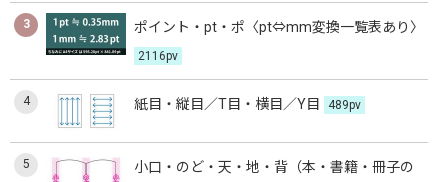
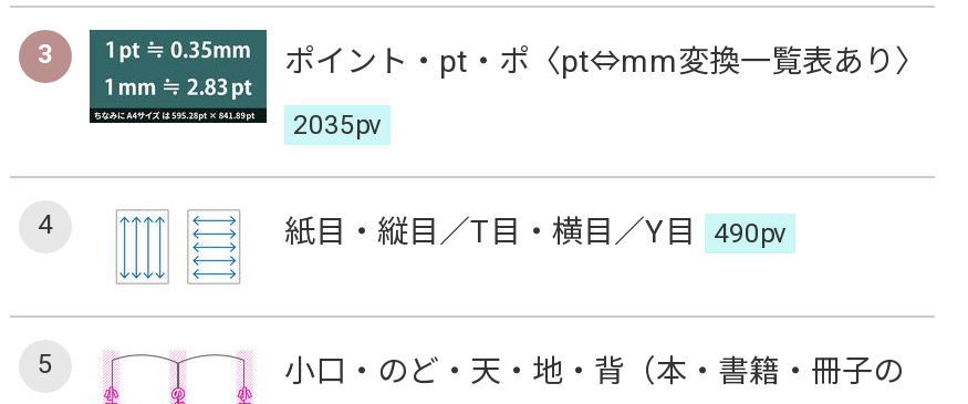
[138,49,178,63] 2116pv -> [293,110,382,141] 2035pv
[134,96,361,112] 紙目・縦目／T目・横目／Y目 489pv -> [284,214,787,249] 紙目・縦目／T目・横目／Y目 490pv

